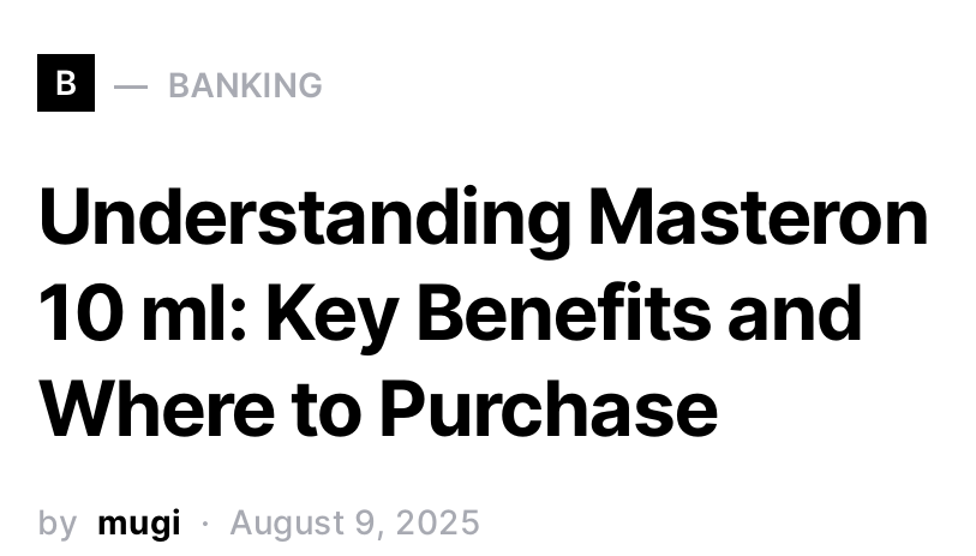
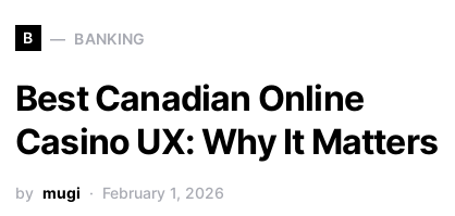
[37,169,929,455] Understanding Masteron | 10 ml: Key Benefits and | Where to Purchase -> [15,77,438,163] Best Canadian Online | Casino UX: Why It Matters
[229,501,481,542] August 9, 2025 -> [102,183,224,202] February 1, 2026

